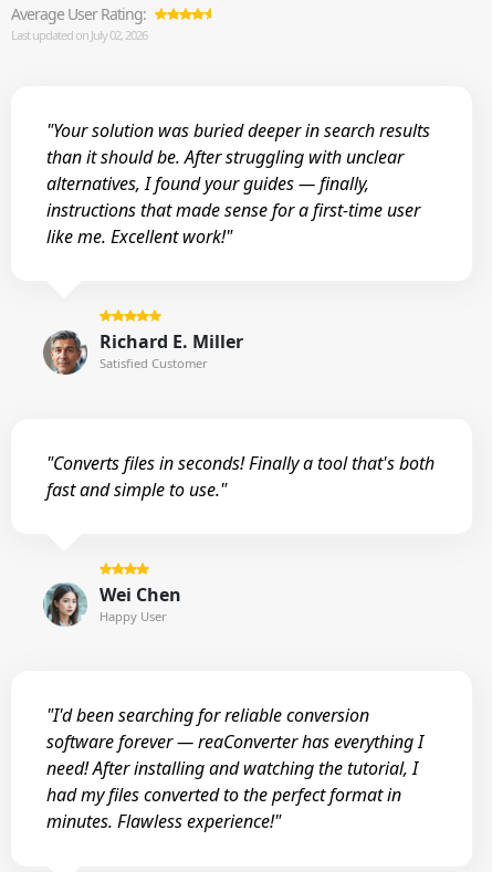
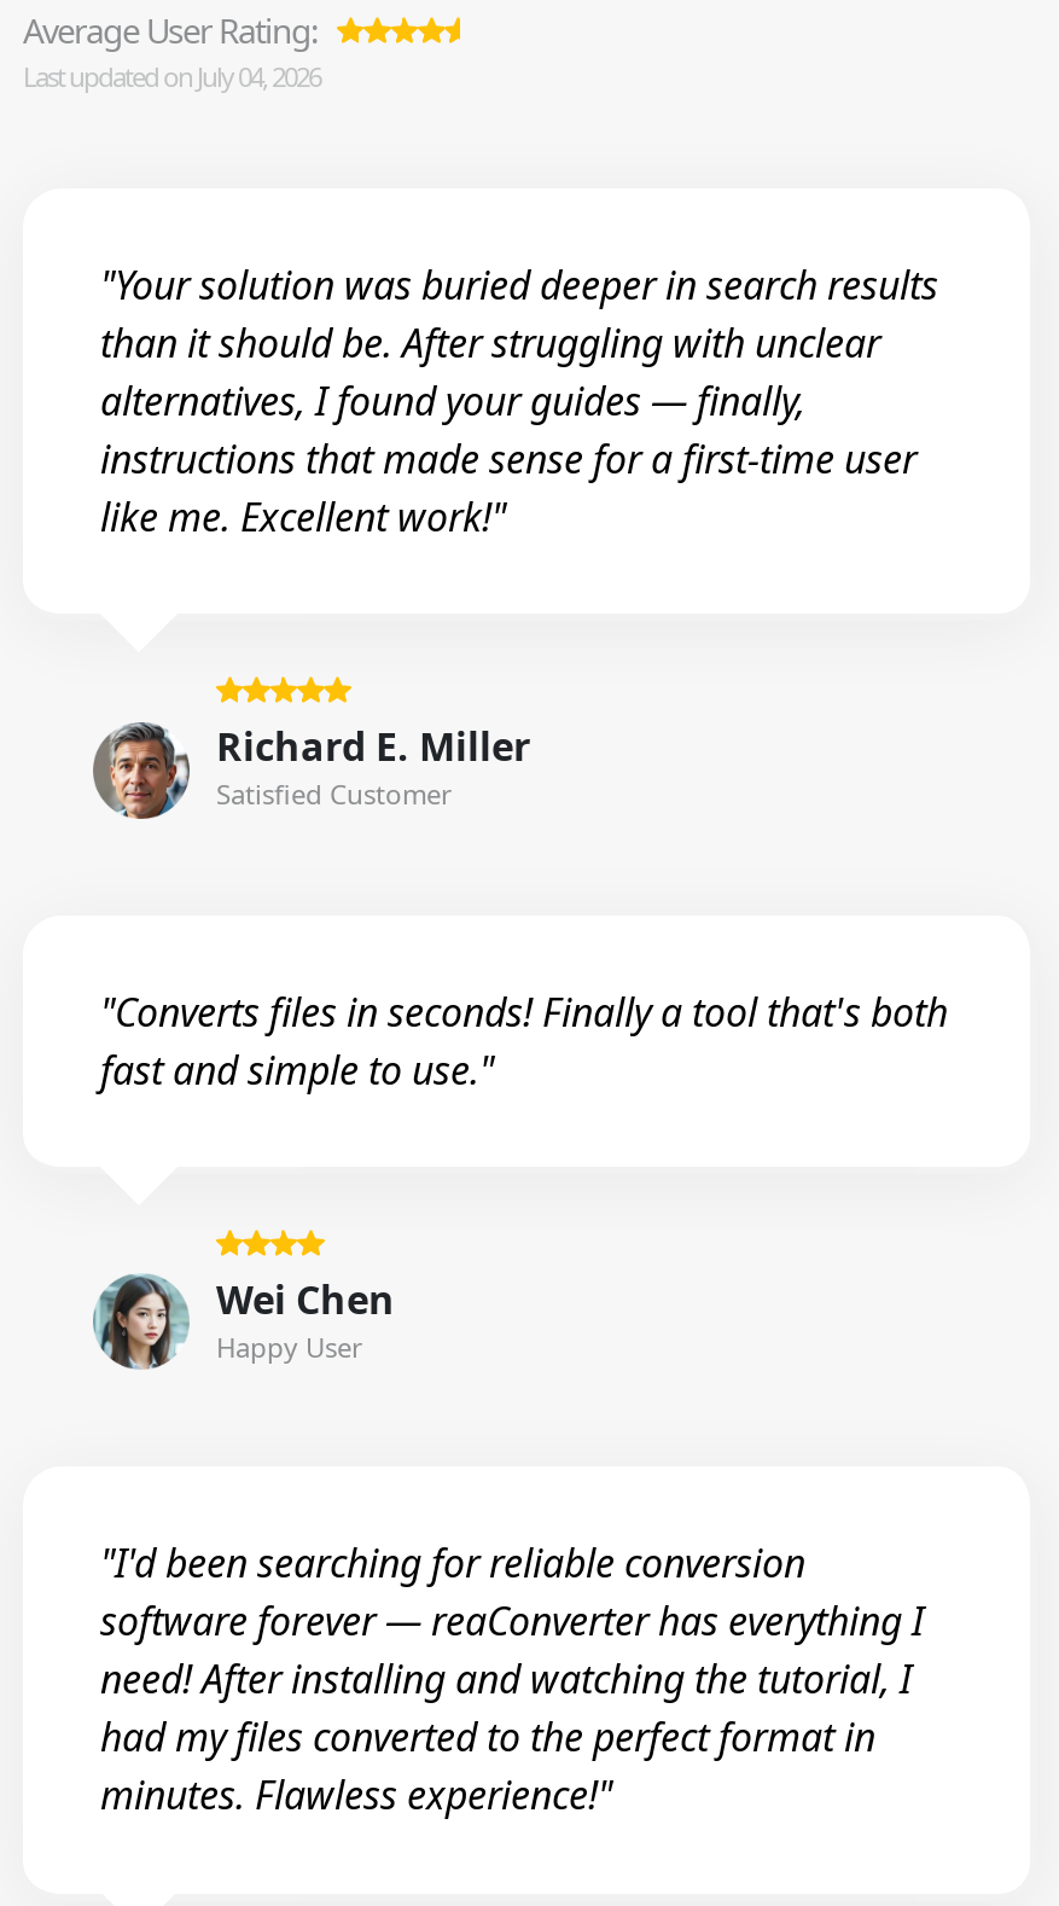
[11,26,147,43] Last updated on July 02, 2026 -> [23,58,320,94] Last updated on July 04, 2026

